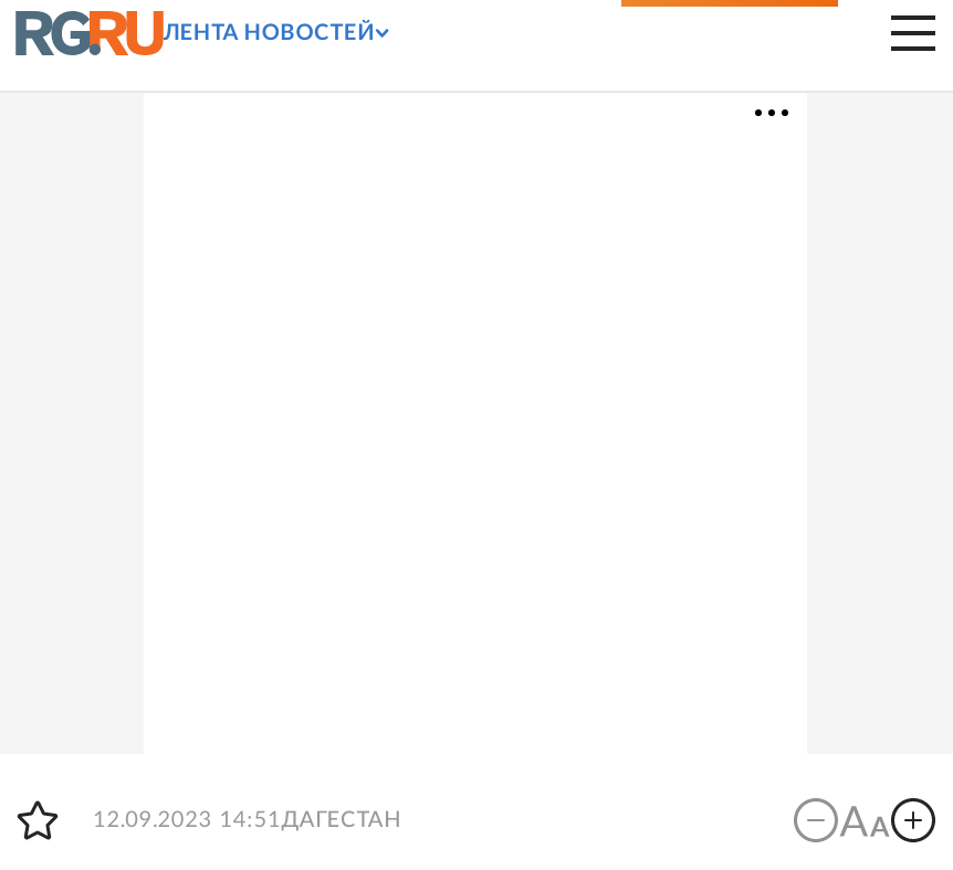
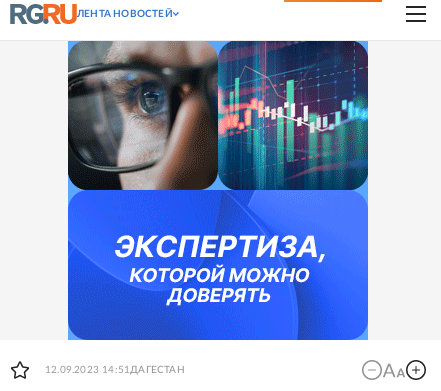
none -> [67,40,369,341] [image]

